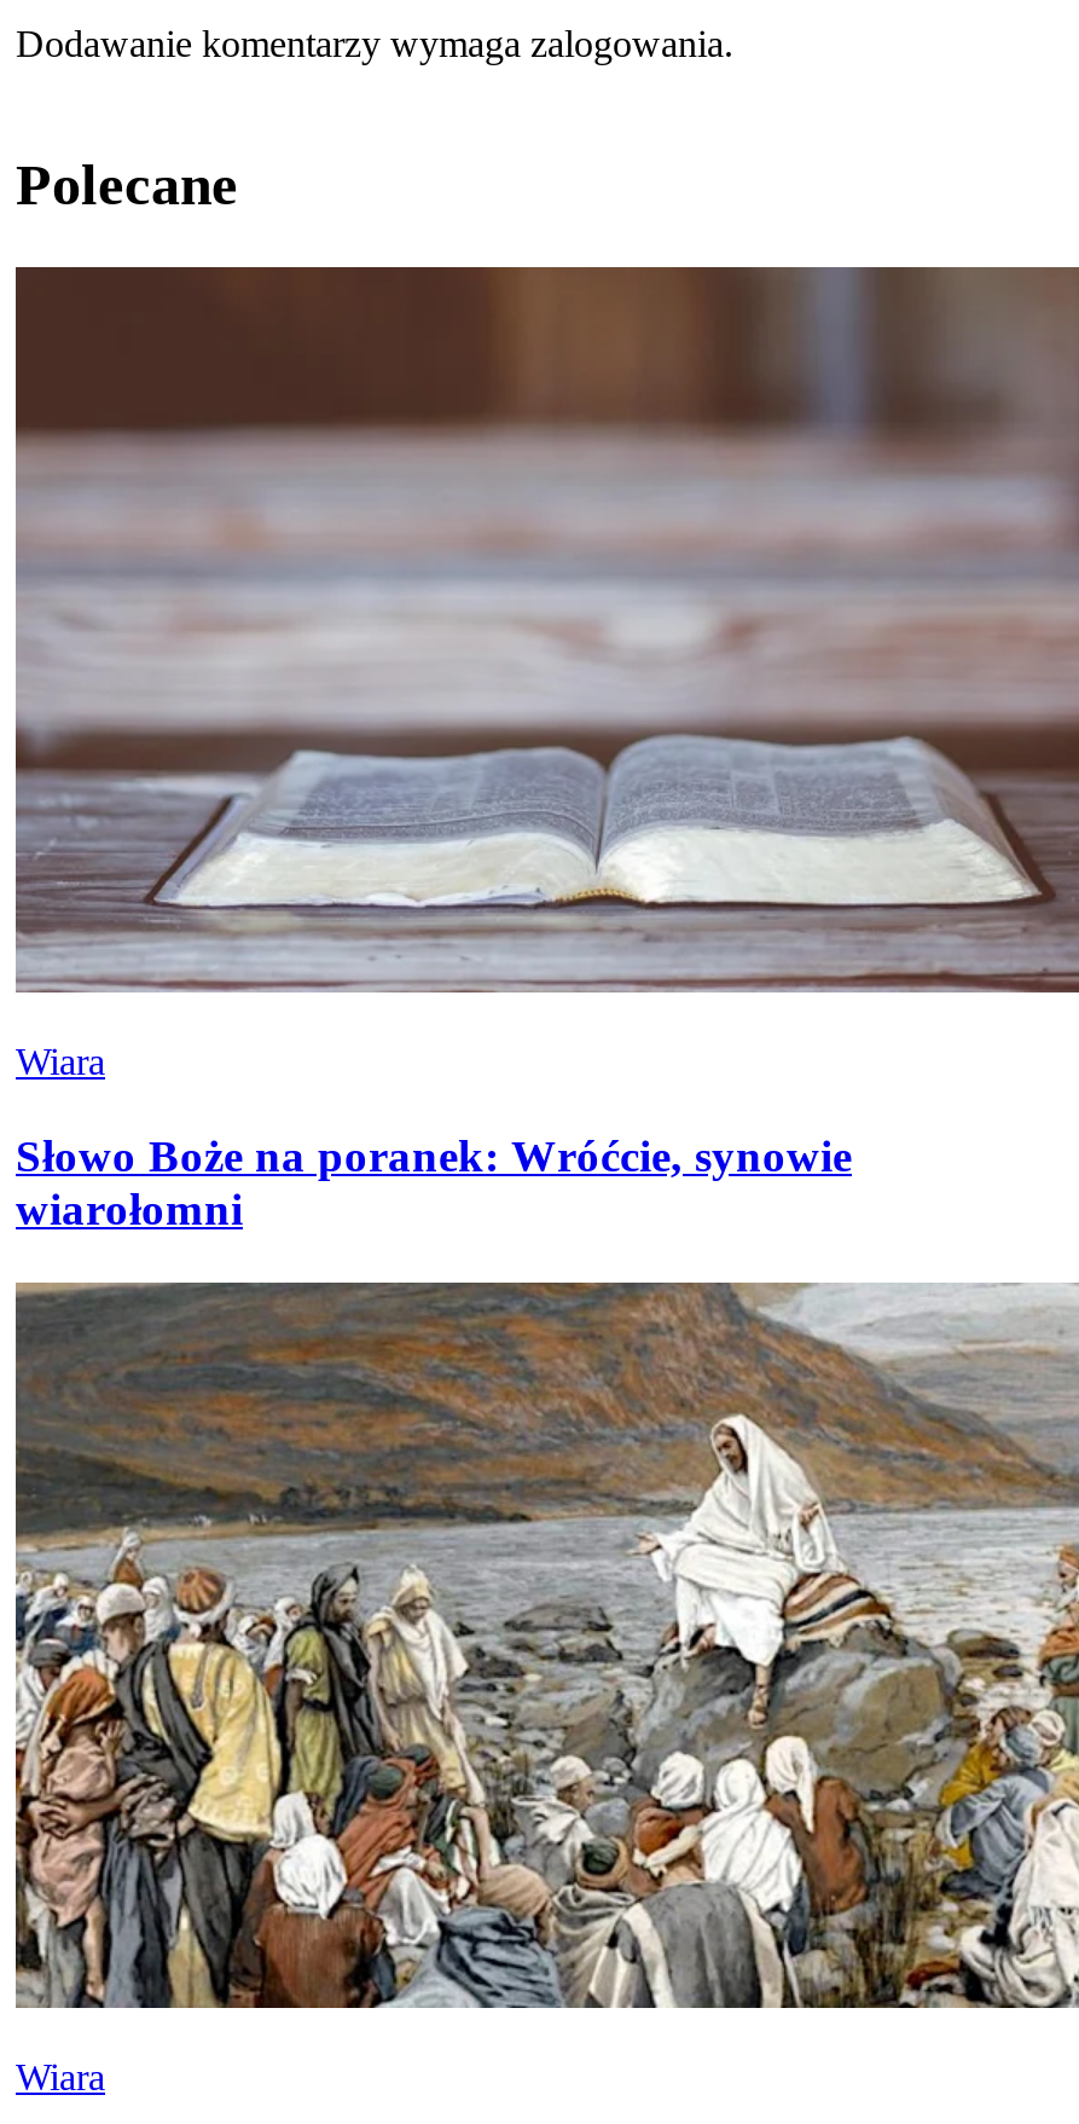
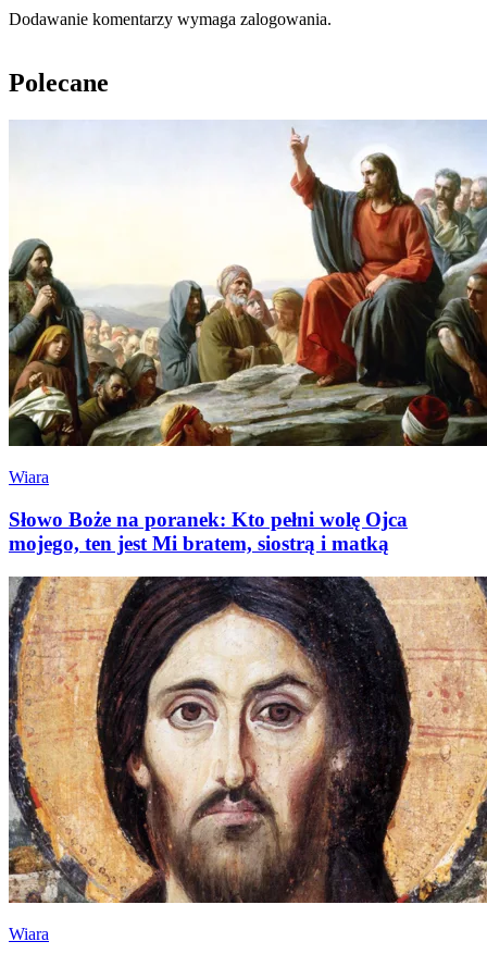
[13,265,1072,995] [image] -> [8,120,484,447] [image]
[16,1131,852,1235] Słowo Boże na poranek: Wróćcie, synowie | wiarołomni -> [9,508,408,555] Słowo Boże na poranek: Kto pełni wolę Ojca | mojego, ten jest Mi bratem, siostrą i matką
[13,1280,1072,2010] [image] -> [8,575,484,904] [image]

